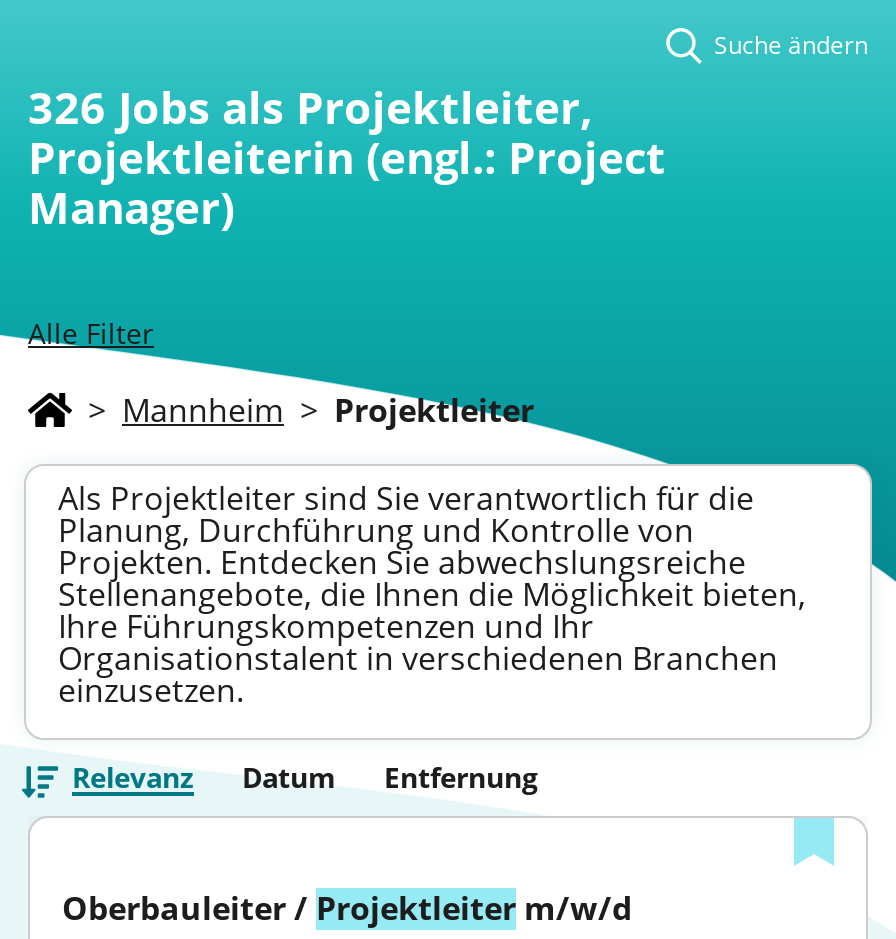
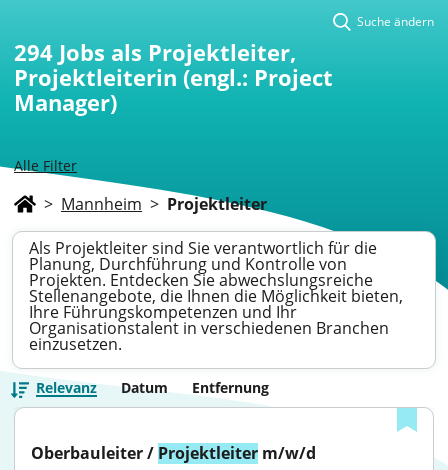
[28,76,592,136] 326 Jobs als Projektleiter, -> [14,37,296,67] 294 Jobs als Projektleiter,

